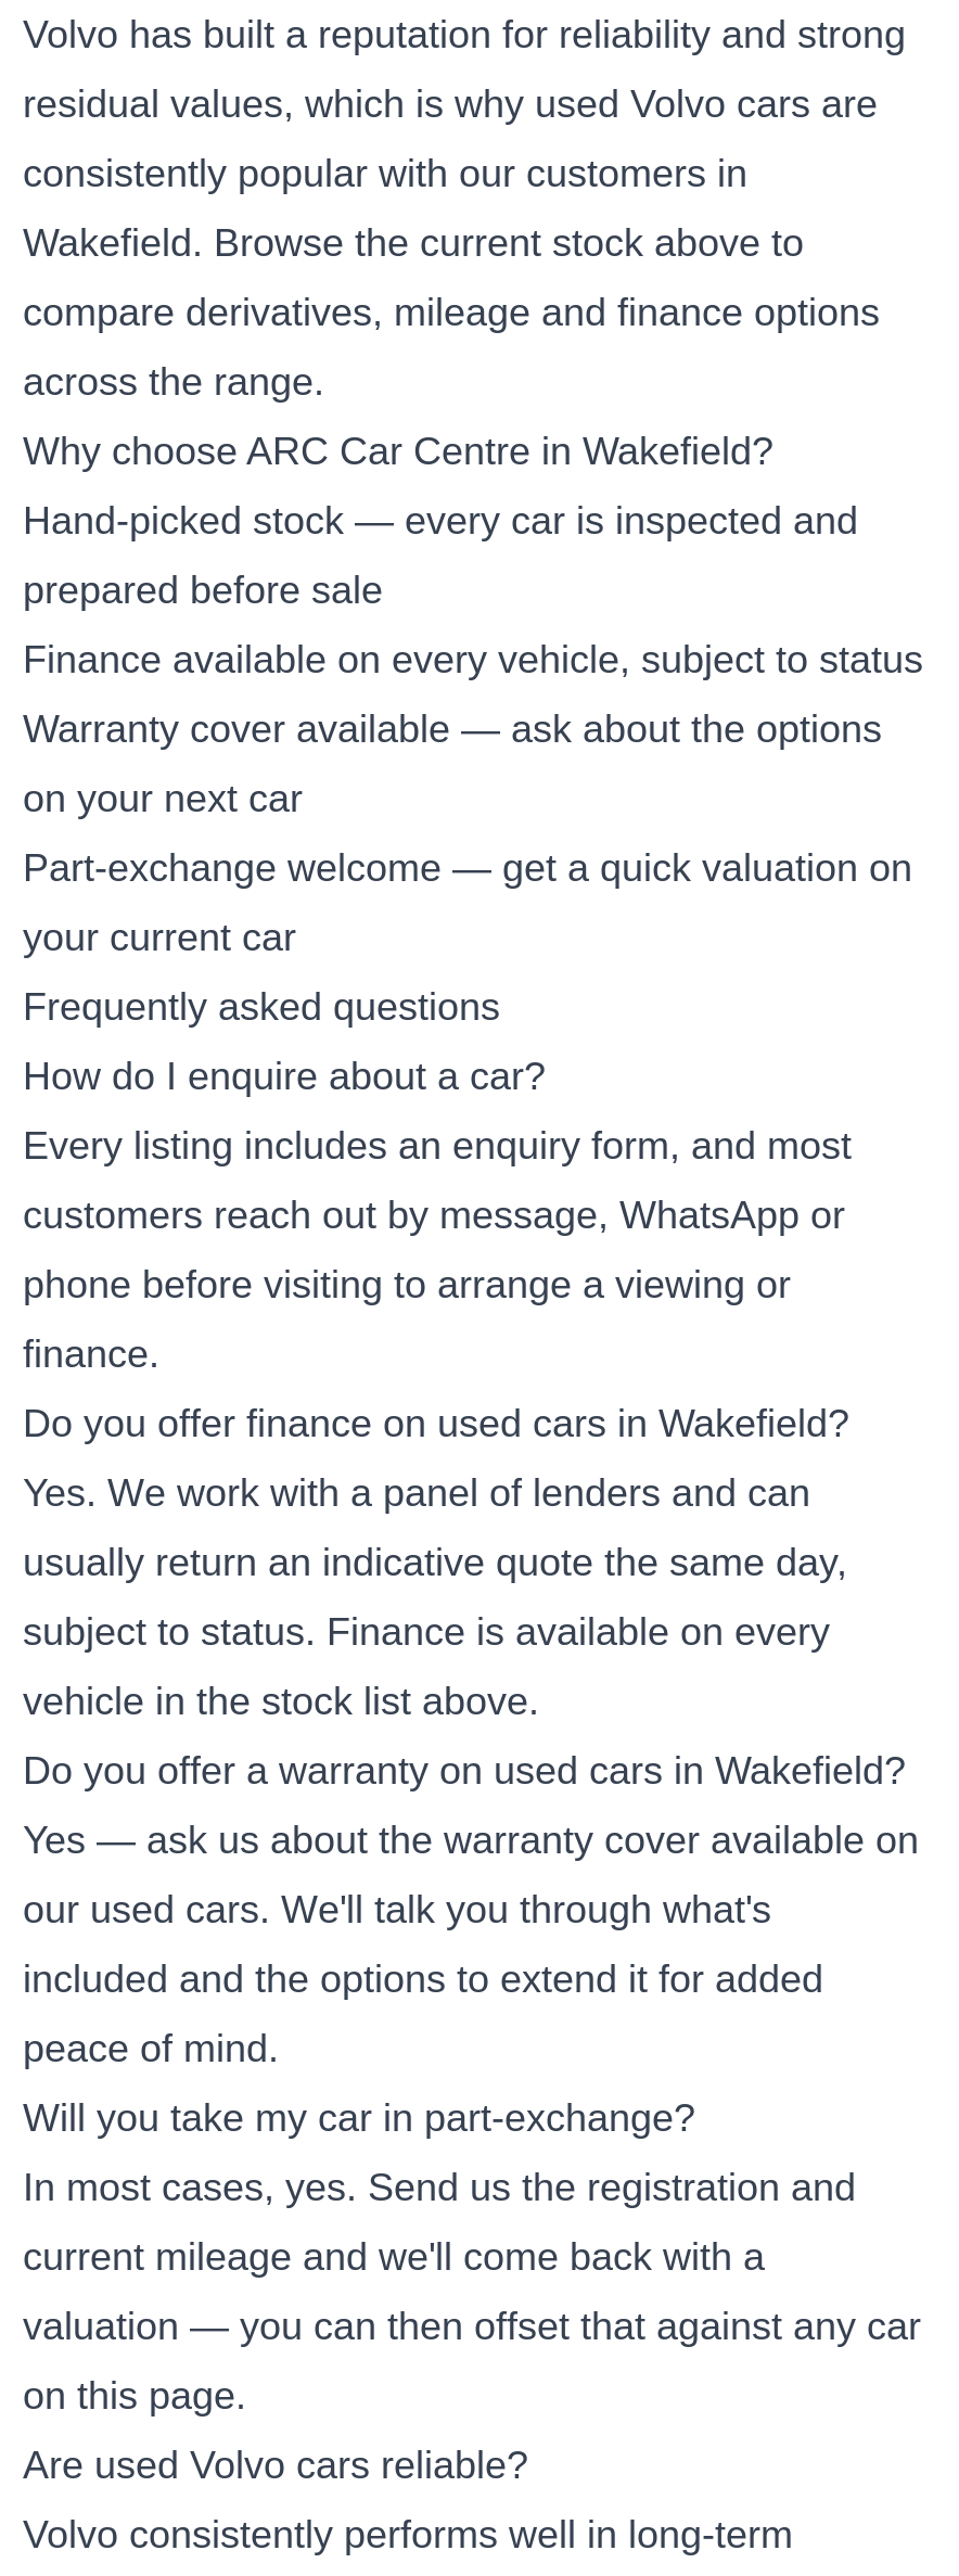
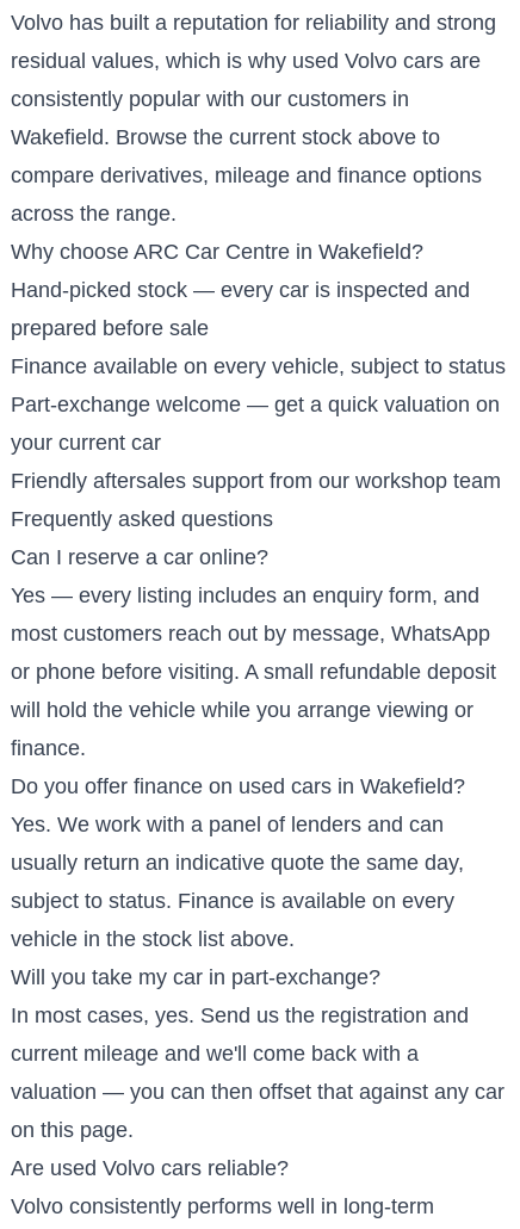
[23,708,882,821] Warranty cover available — ask about the options | on your next car -> none
none -> [11,469,501,493] Friendly aftersales support from our workshop team
[23,1055,852,1307] How do I enquire about a car? | Every listing includes an enquiry form, and most | customers reach out by message, WhatsApp or | phone before visiting to arrange a viewing or -> [11,546,496,722] Can I reserve a car online? | Yes — every listing includes an enquiry form, and | most customers reach out by message, WhatsApp | or phone before visiting. A small refundable deposit | will hold the vehicle while you arrange viewing or
[23,1750,919,2071] Do you offer a warranty on used cars in Wakefield? | Yes — ask us about the warranty cover available on | our used cars. We'll talk you through what's | included and the options to extend it for added | peace of mind. -> none

